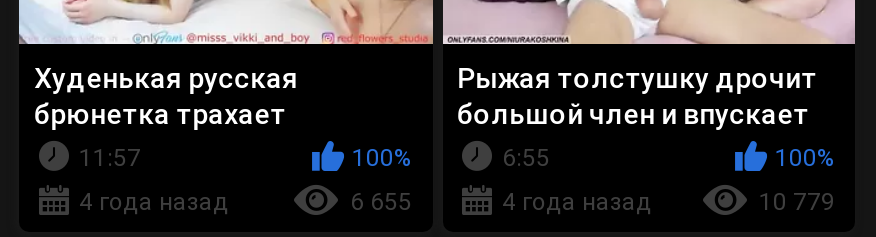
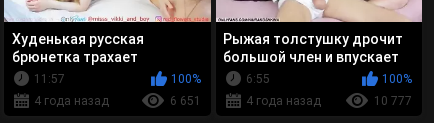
[350,188,412,216] 6 655 -> [169,94,200,108] 6 651
[759,188,835,216] 10 779 -> [374,94,412,108] 10 777

